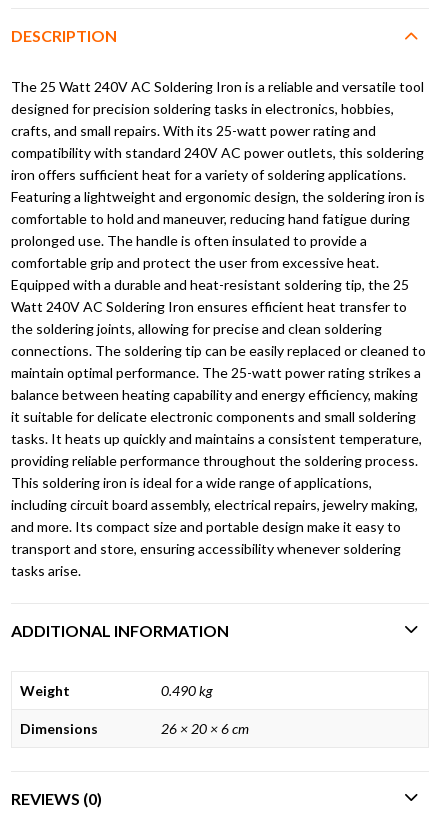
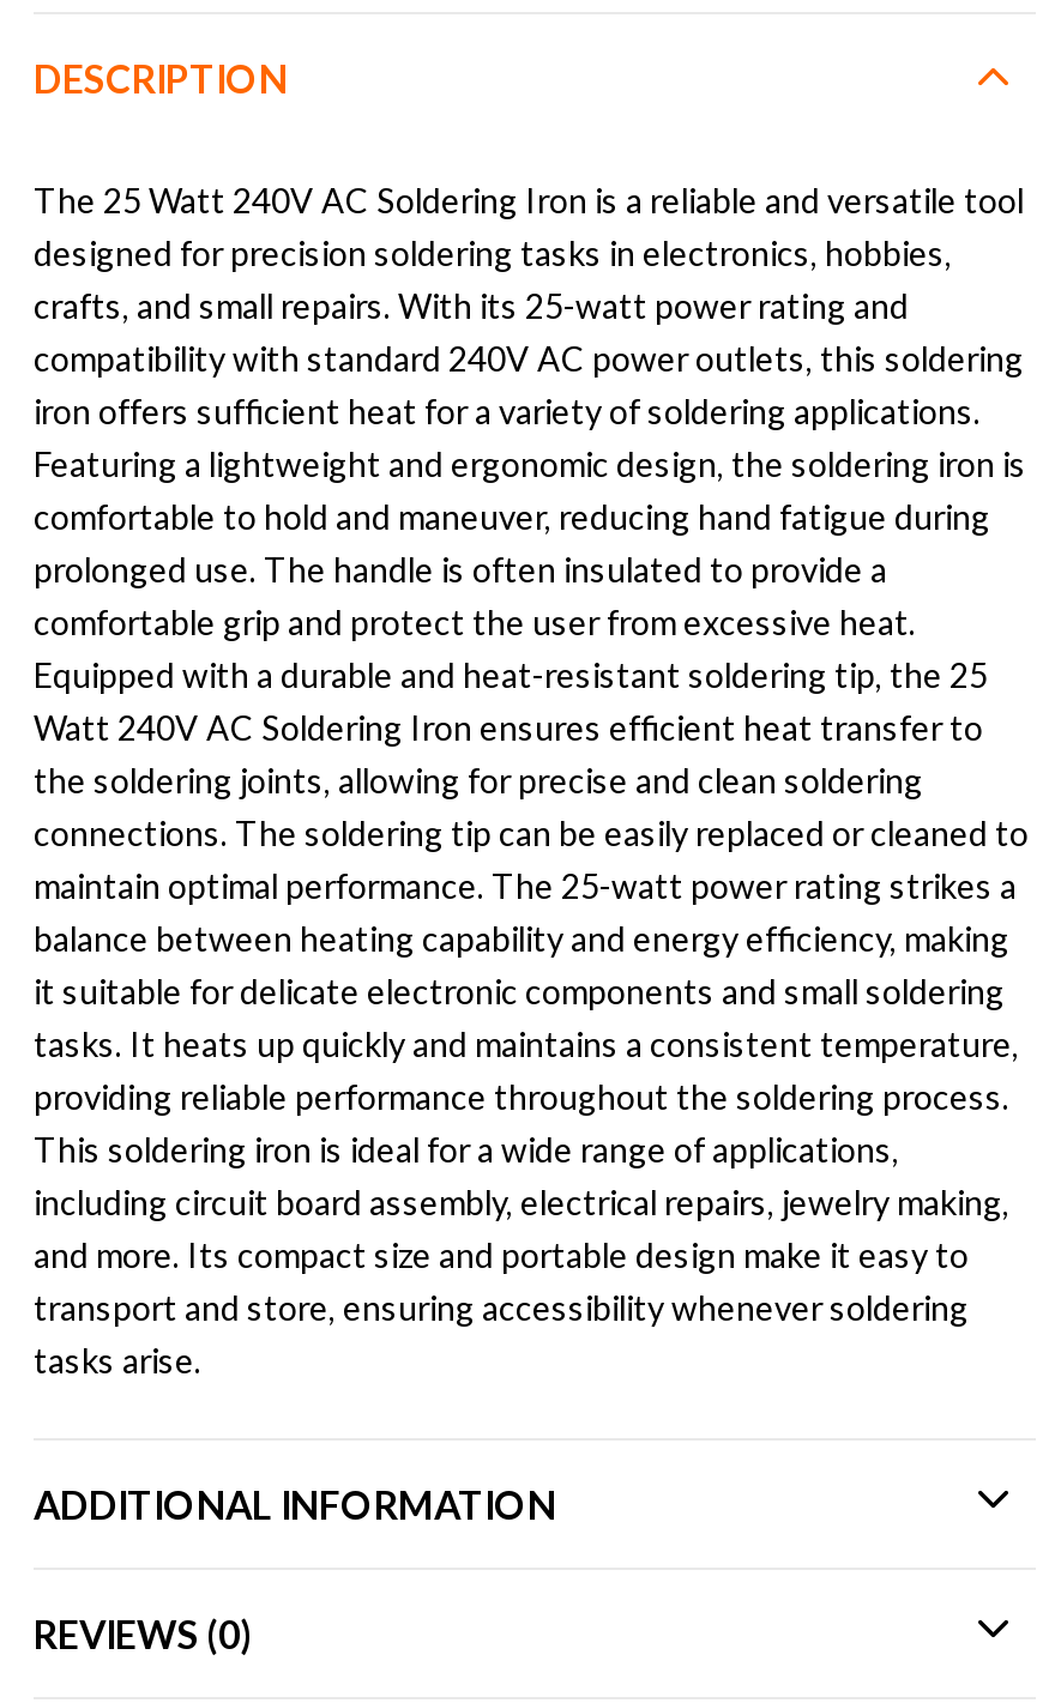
[20,682,249,737] Weight | 0.490 kg | Dimensions | 26 × 20 × 6 cm -> none

